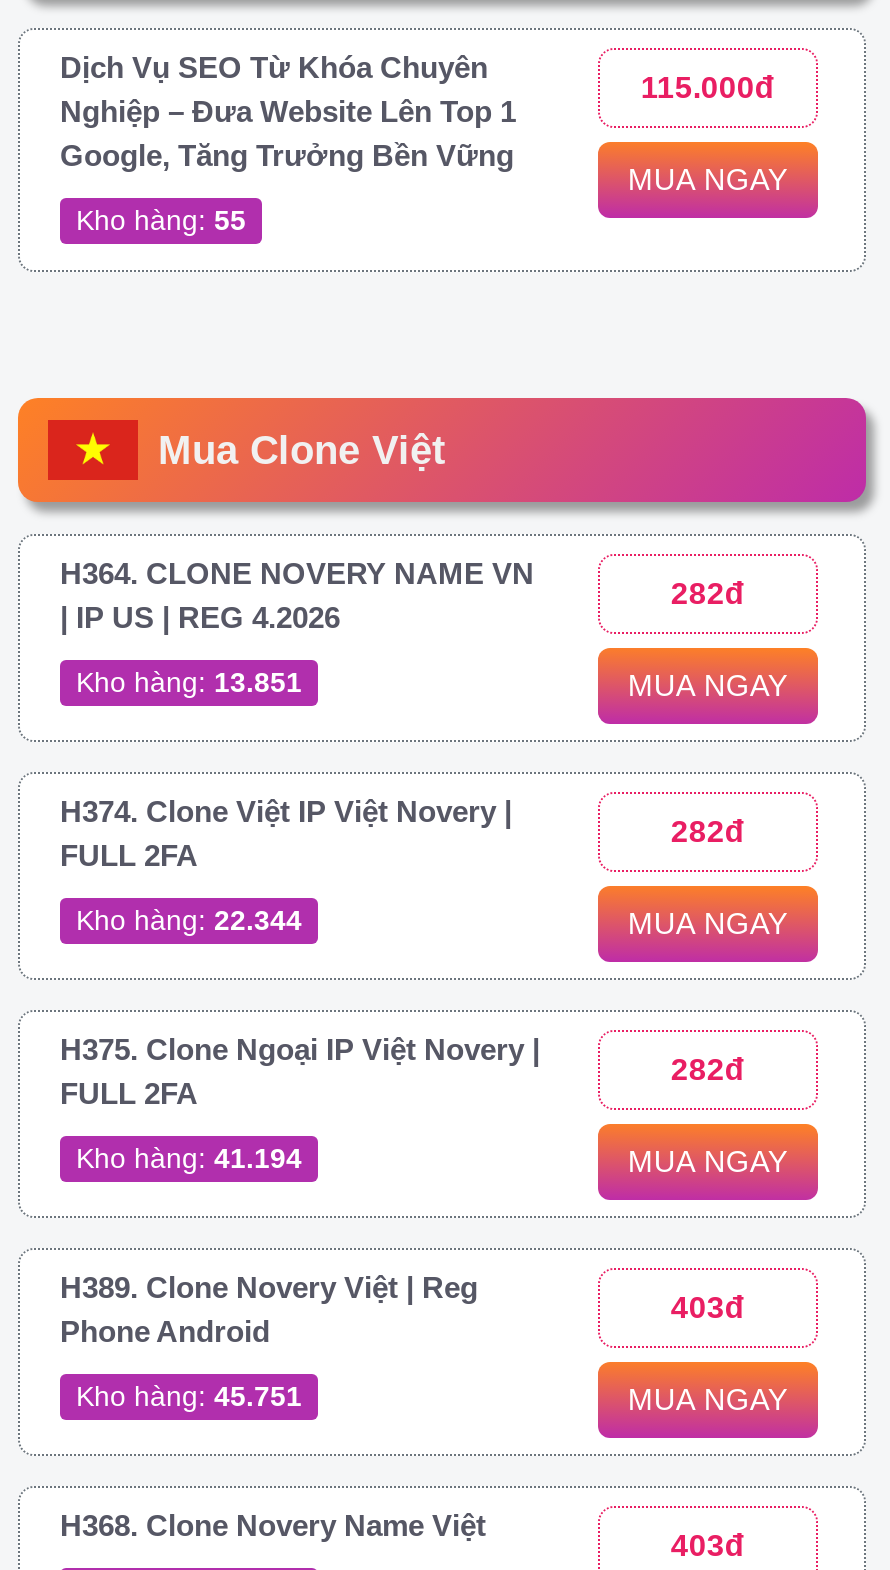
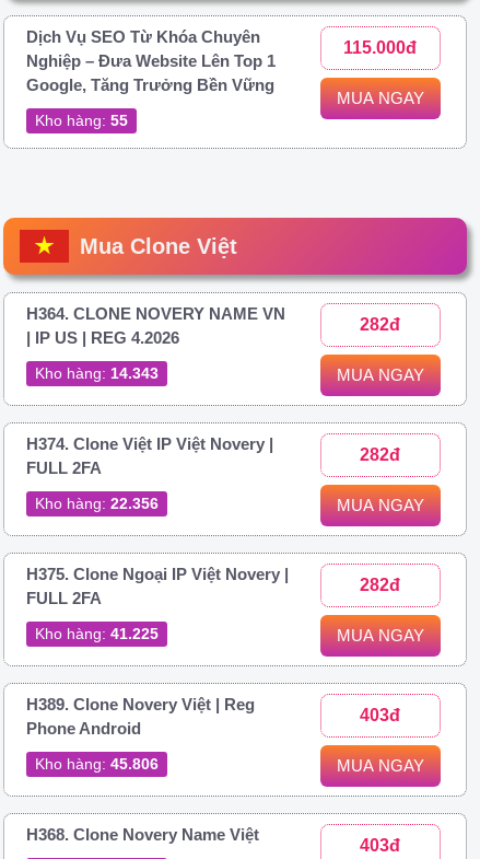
[76,666,302,698] Kho hàng: 13.851 -> [35,365,159,382] Kho hàng: 14.343
[76,904,302,936] Kho hàng: 22.344 -> [35,495,159,512] Kho hàng: 22.356
[76,1142,302,1174] Kho hàng: 41.194 -> [35,625,159,643] Kho hàng: 41.225
[76,1380,302,1412] Kho hàng: 45.751 -> [35,755,159,773] Kho hàng: 45.806

